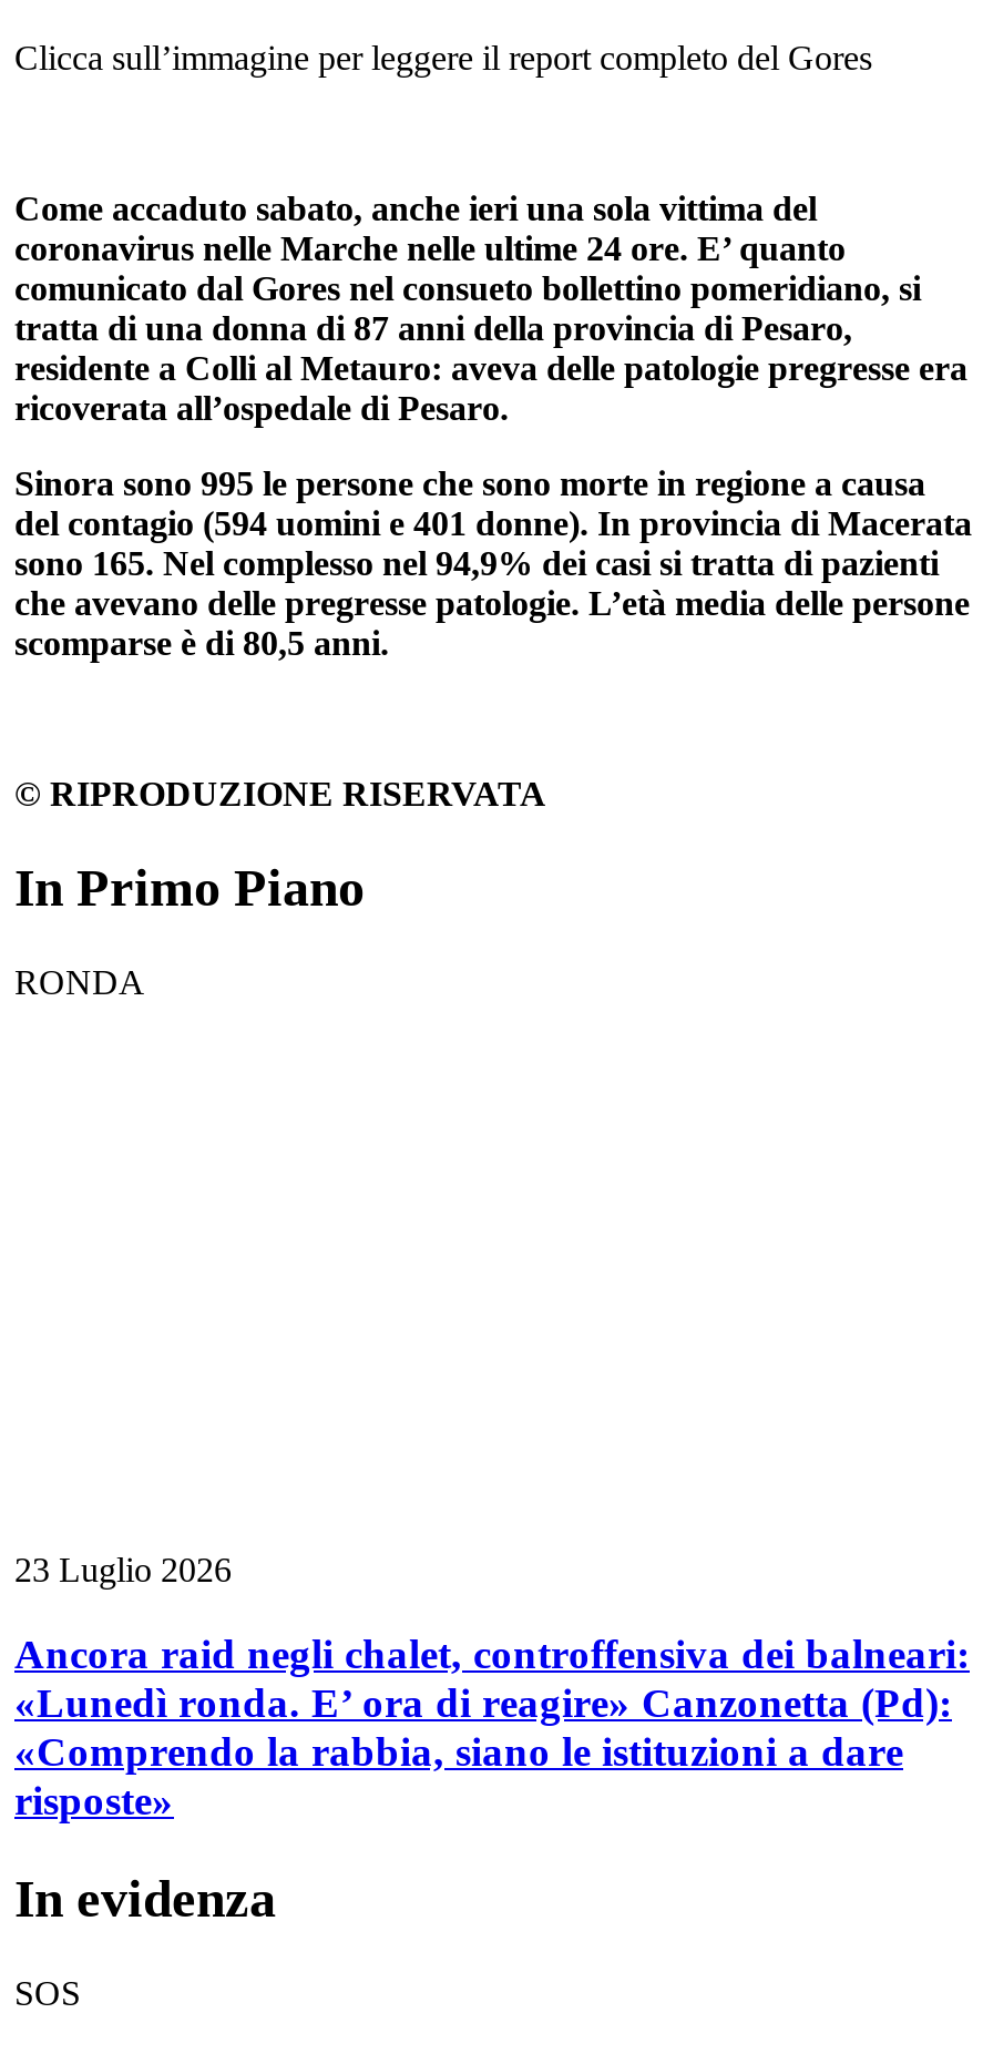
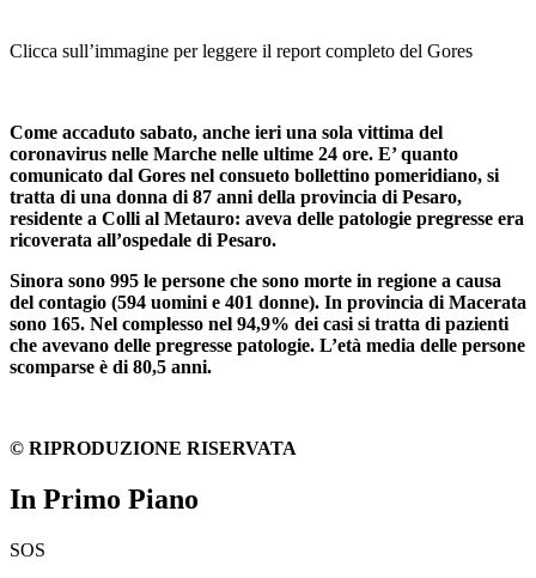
[14,962,145,1000] RONDA -> none
[14,1550,970,1928] 23 Luglio 2026 | Ancora raid negli chalet, controffensiva dei balneari: | «Lunedì ronda. E’ ora di reagire» Canzonetta (Pd): | «Comprendo la rabbia, siano le istituzioni a dare | risposte» | In evidenza -> none

